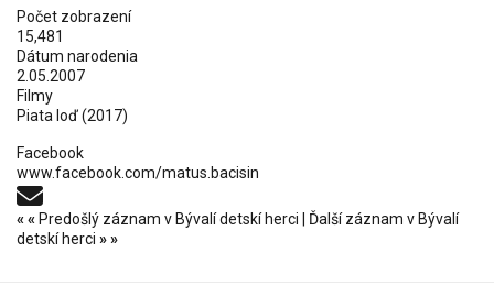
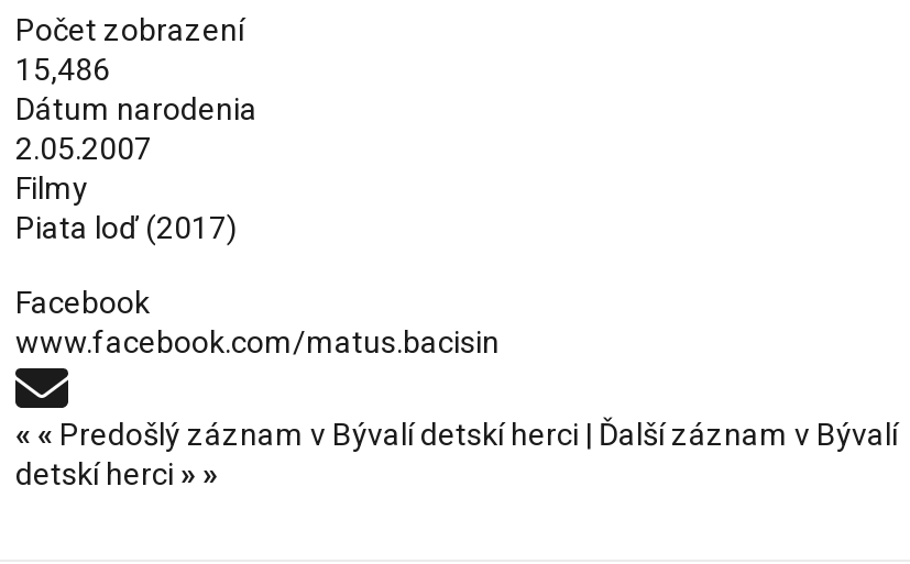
[17,27,64,45] 15,481 -> [15,51,110,86] 15,486

